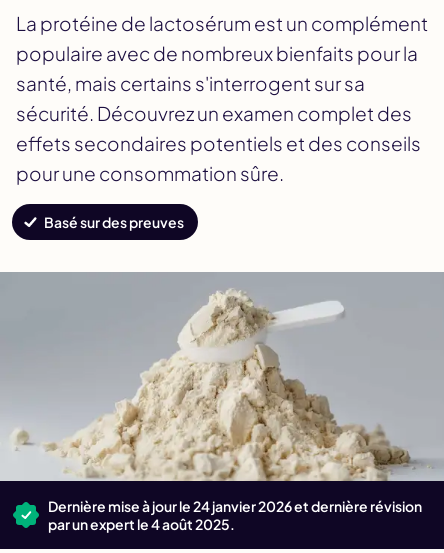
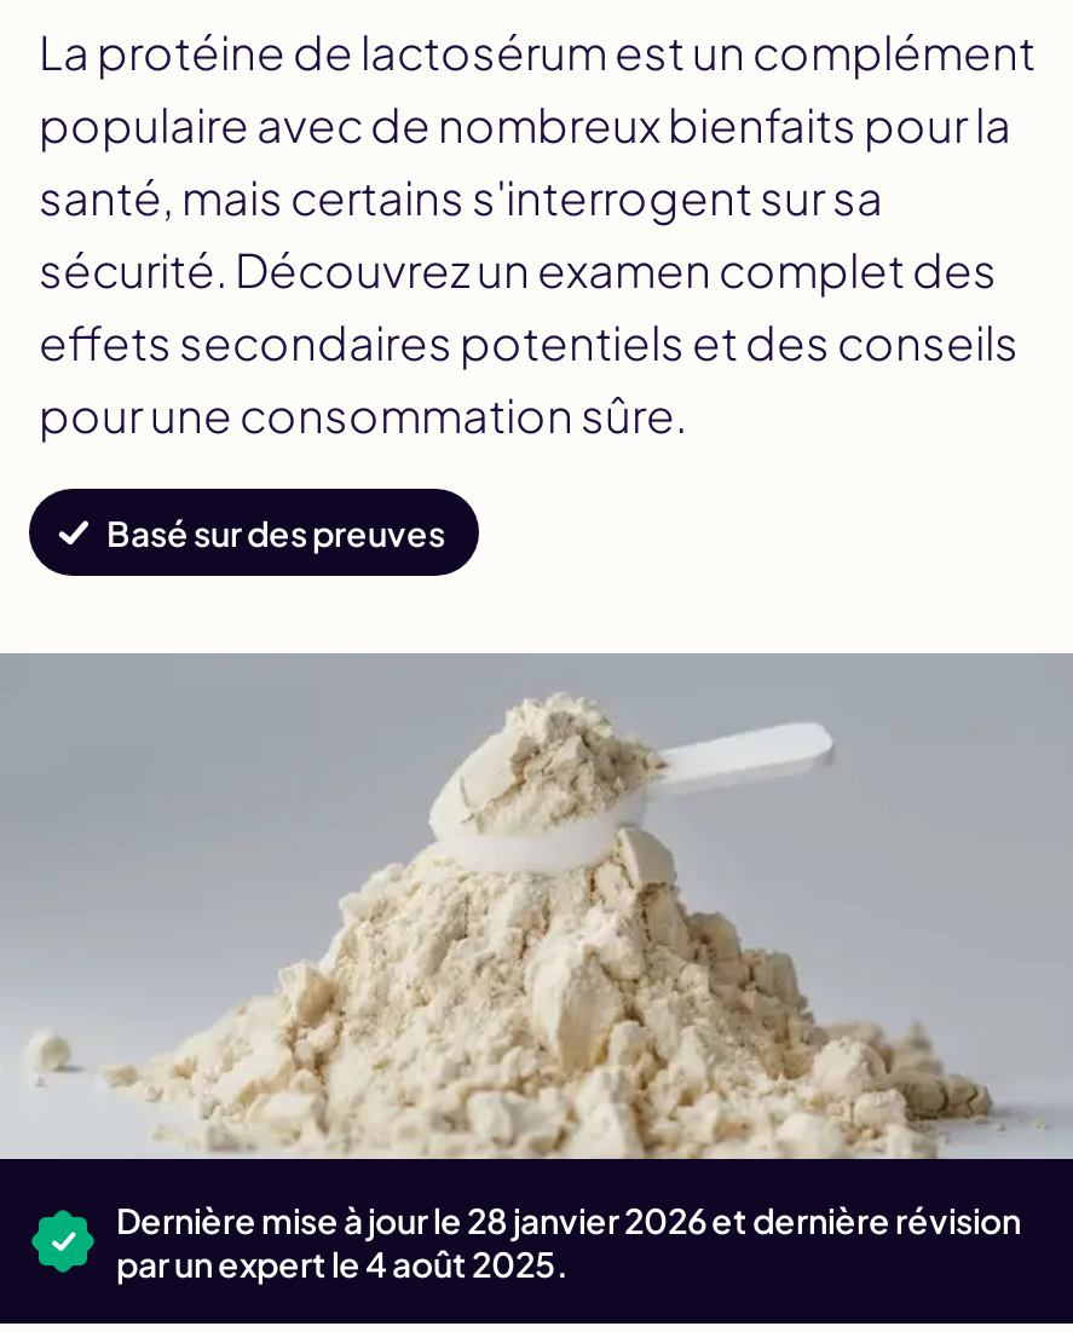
[48,497,422,515] Dernière mise à jour le 24 janvier 2026 et dernière révision -> [116,1198,1021,1242] Dernière mise à jour le 28 janvier 2026 et dernière révision

